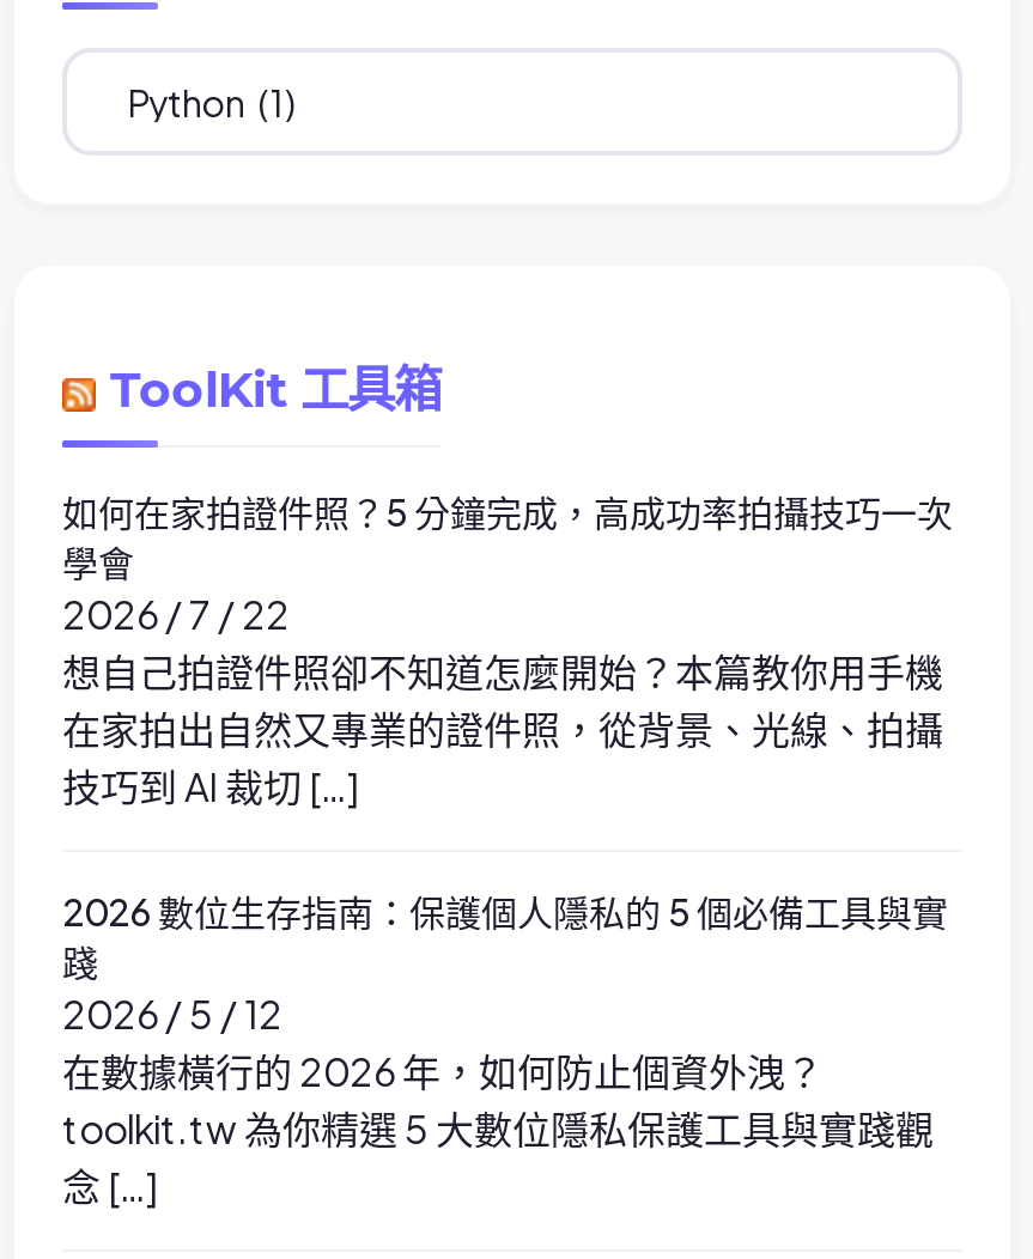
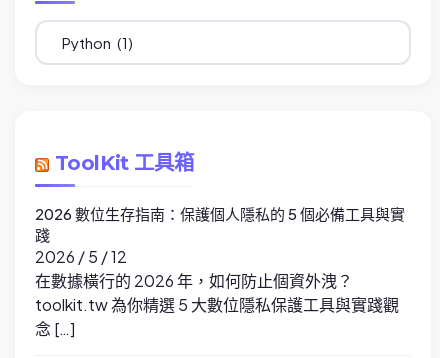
[62,489,953,813] 如何在家拍證件照？5 分鐘完成，高成功率拍攝技巧一次 | 學會 | 2026 / 7 / 22 | 想自己拍證件照卻不知道怎麼開始？本篇教你用手機 | 在家拍出自然又專業的證件照，從背景、光線、拍攝 | 技巧到 AI 裁切 […] -> none

